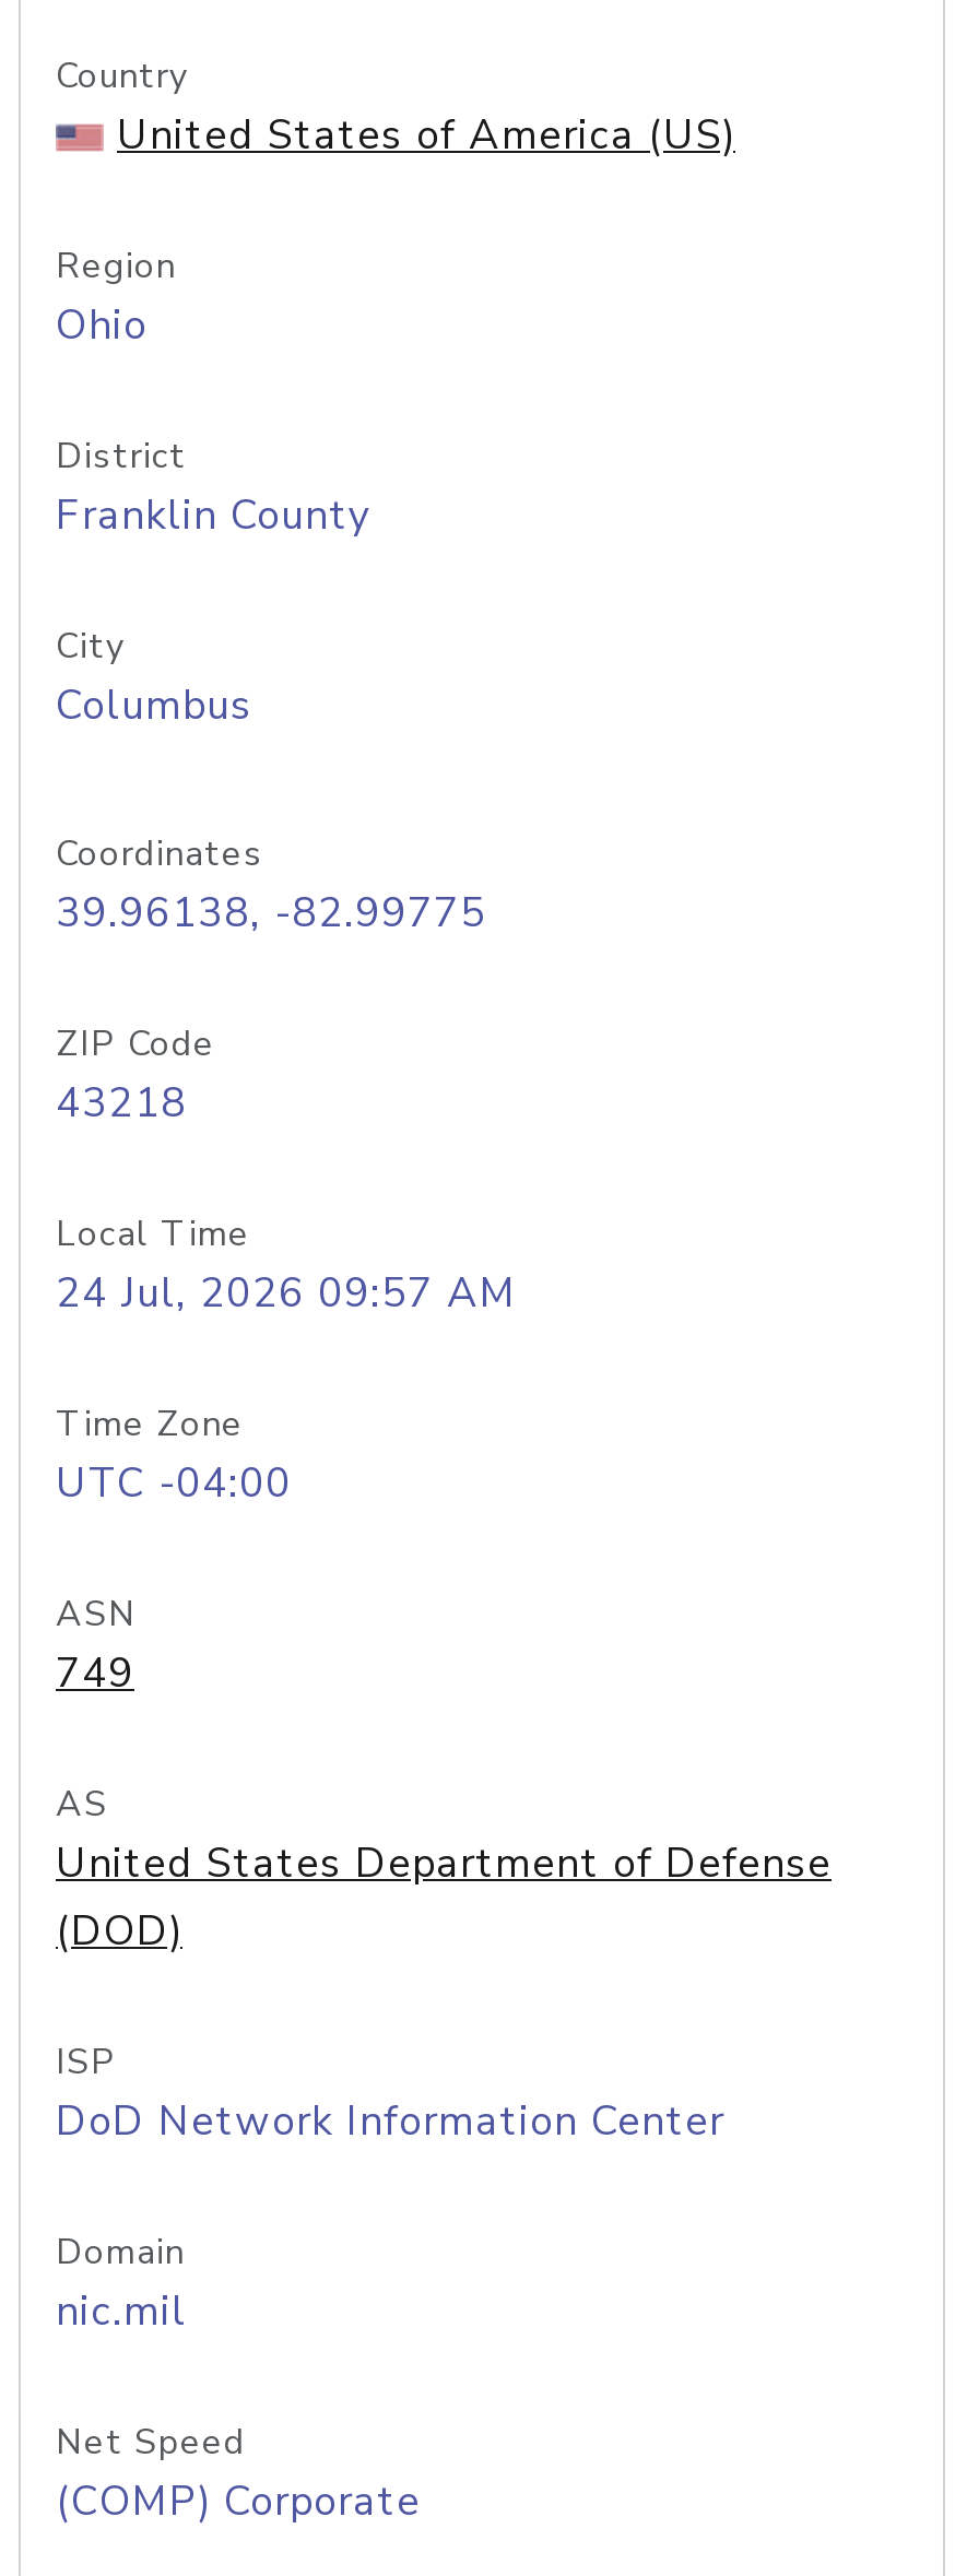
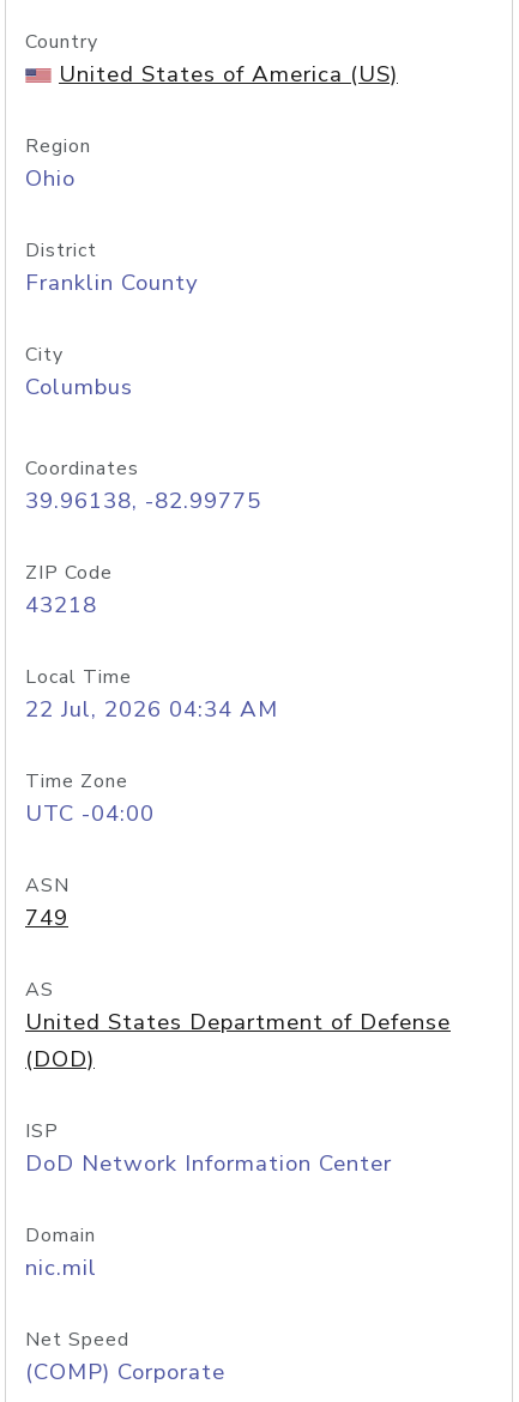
[56,1265,517,1322] 24 Jul, 2026 09:57 AM -> [25,694,278,725] 22 Jul, 2026 04:34 AM

